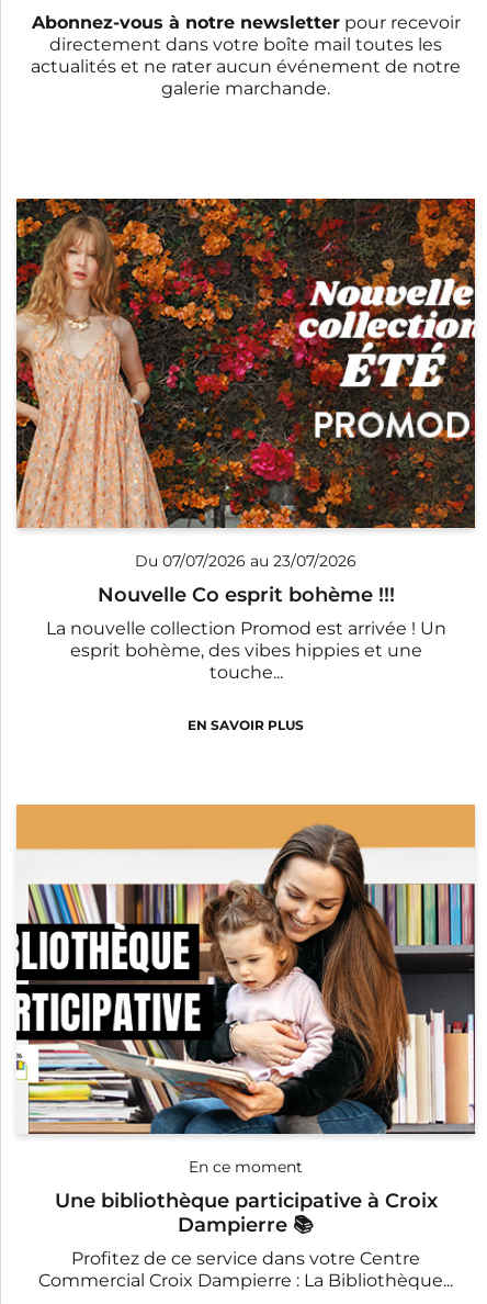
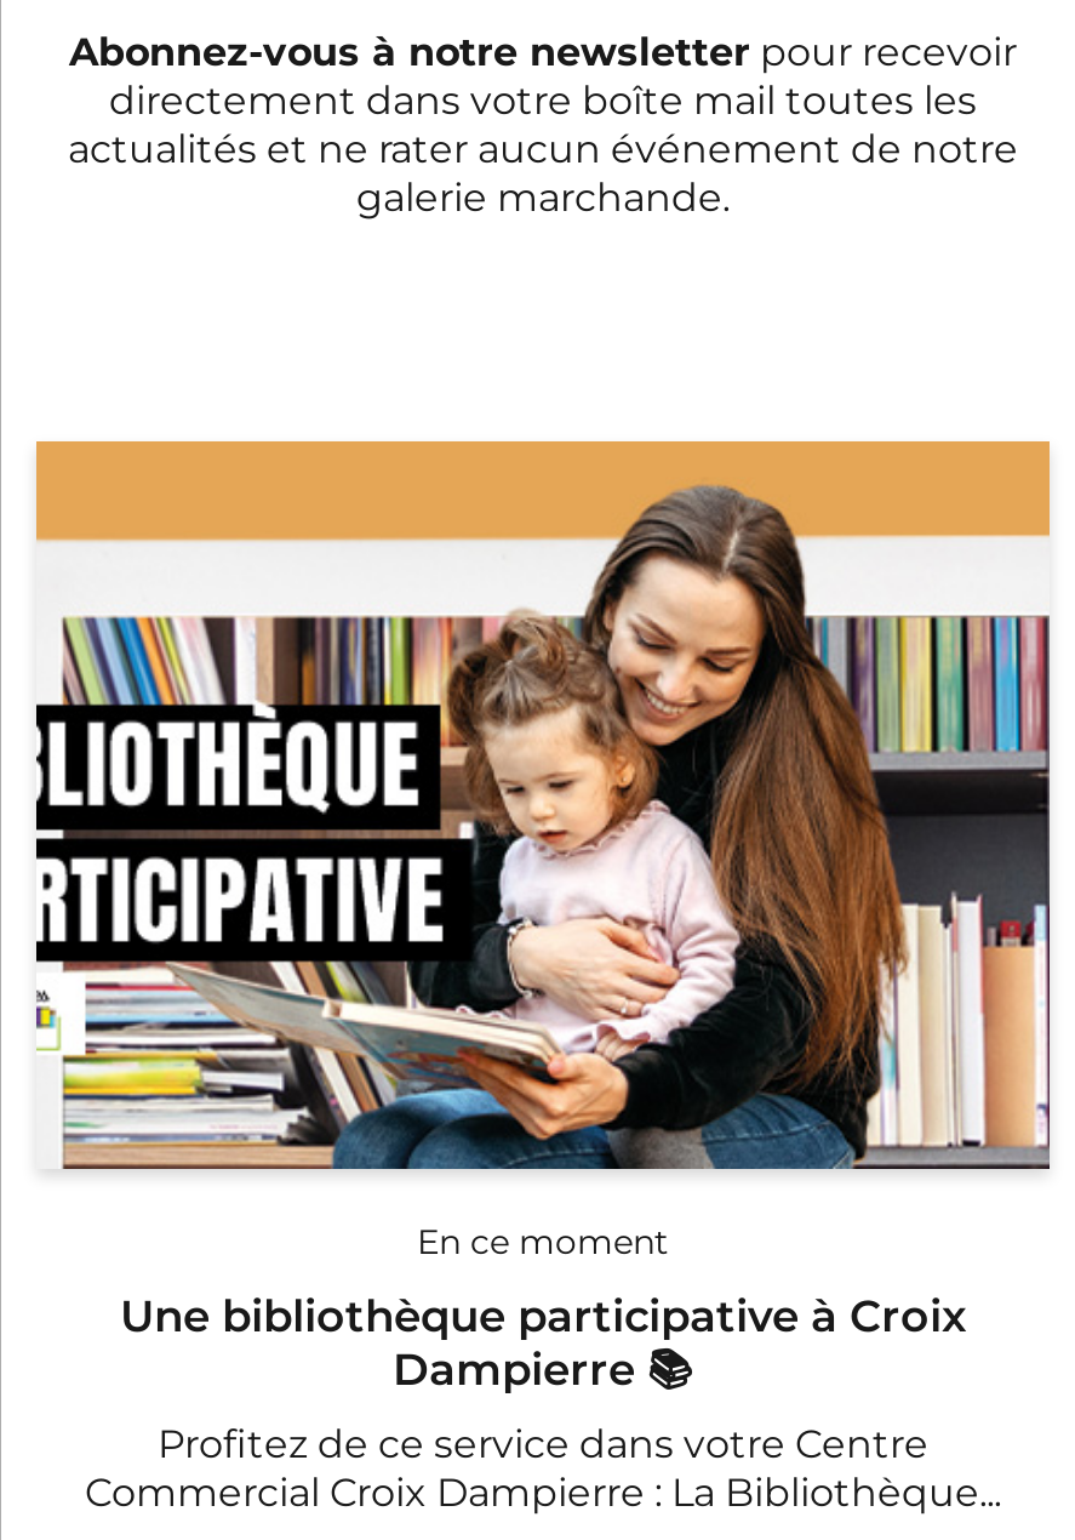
[15,198,476,737] [image] | Du 07/07/2026 au 23/07/2026 | Nouvelle Co esprit bohème !!! | La nouvelle collection Promod est arrivée ! Un | esprit bohème, des vibes hippies et une | touche... | EN SAVOIR PLUS -> none

